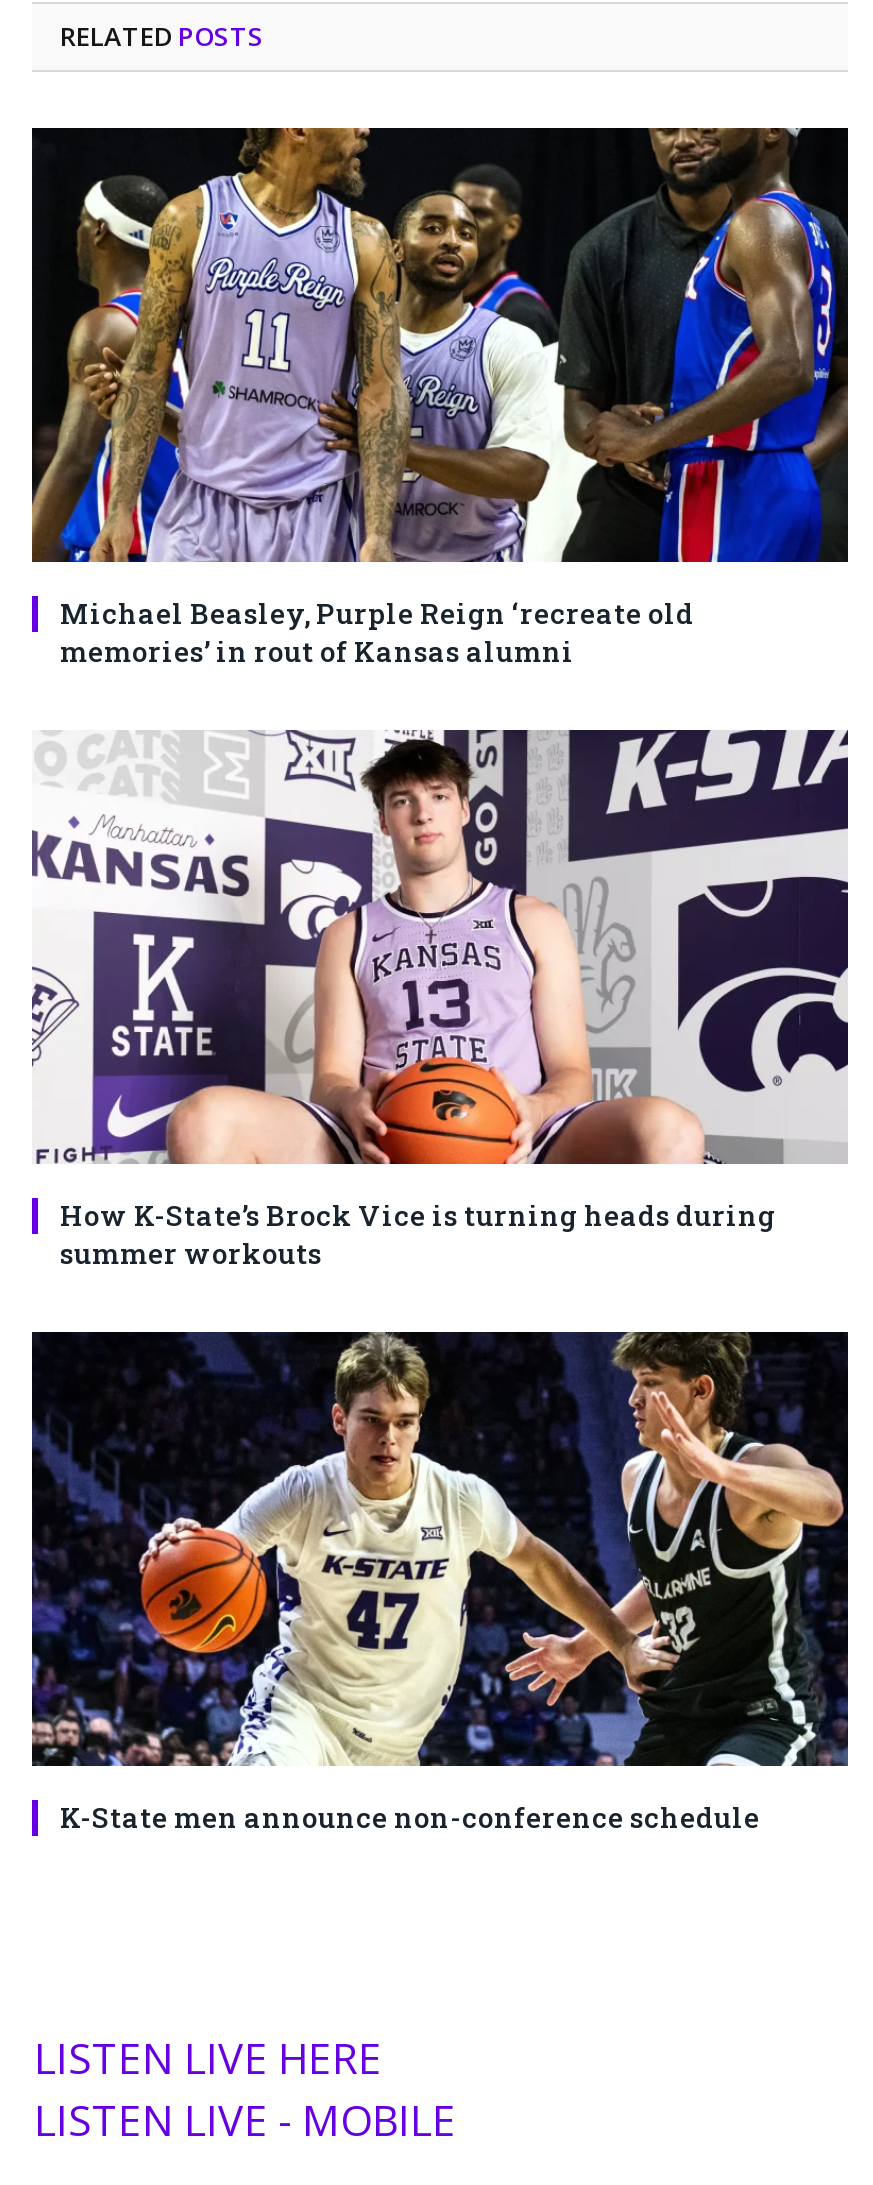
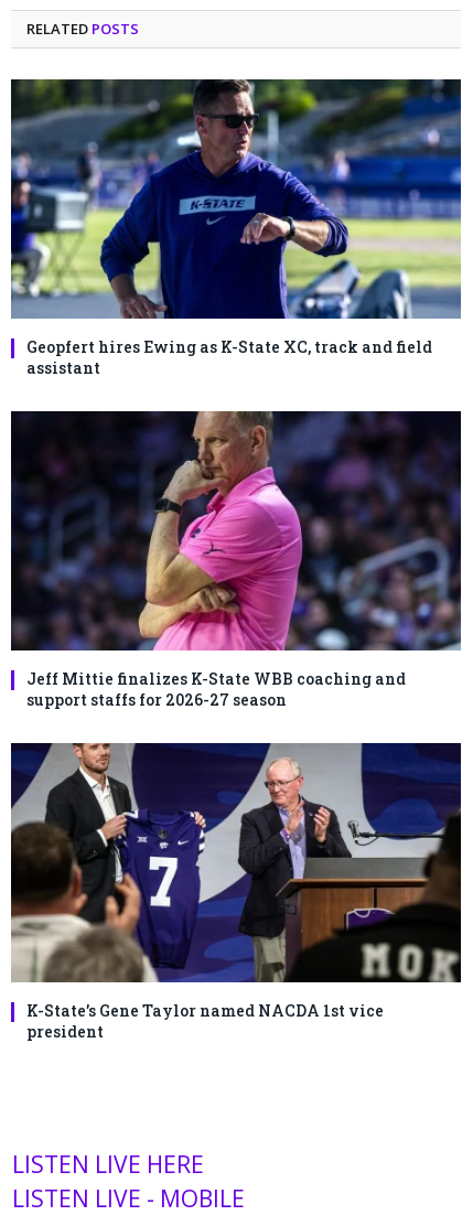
[30,125,850,670] [image] | Michael Beasley, Purple Reign ‘recreate old | memories’ in rout of Kansas alumni -> [10,78,462,378] [image] | Geopfert hires Ewing as K-State XC, track and field | assistant
[30,729,848,1272] [image] | How K-State’s Brock Vice is turning heads during | summer workouts -> [10,410,462,710] [image] | Jeff Mittie finalizes K-State WBB coaching and | support staffs for 2026-27 season
[32,1329,850,1836] [image] | K-State men announce non-conference schedule -> [11,742,461,1042] [image] | K-State’s Gene Taylor named NACDA 1st vice | president

